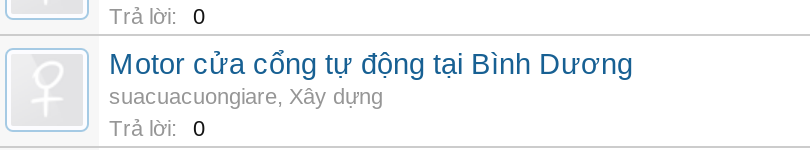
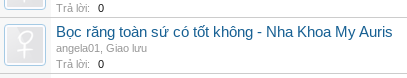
[109,48,633,108] Motor cửa cổng tự động tại Bình Dương | suacuacuongiare, Xây dựng -> [56,24,393,54] Bọc răng toàn sứ có tốt không - Nha Khoa My Auris | angela01, Giao lưu

